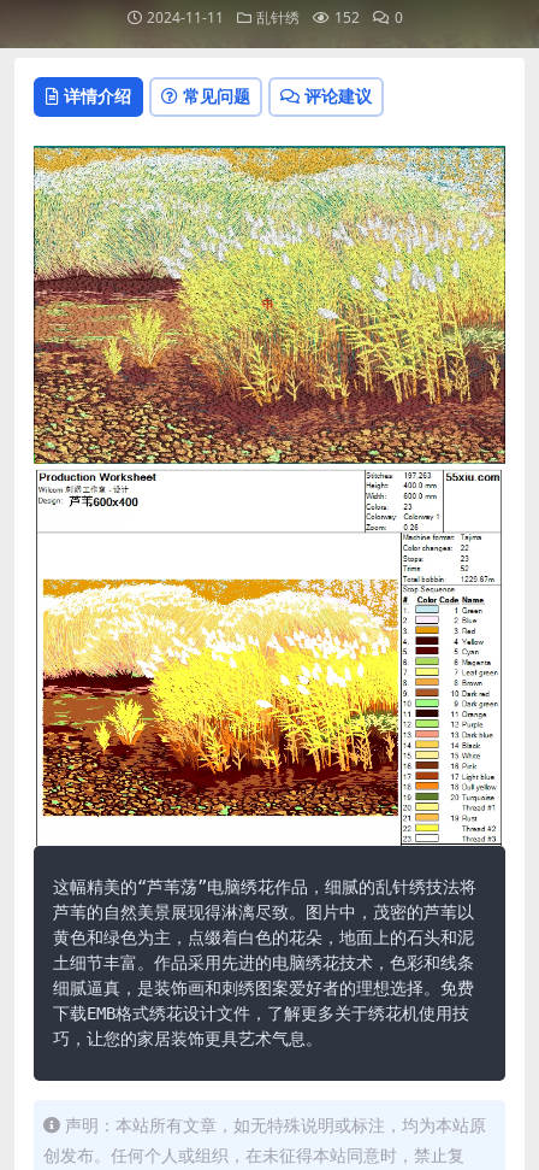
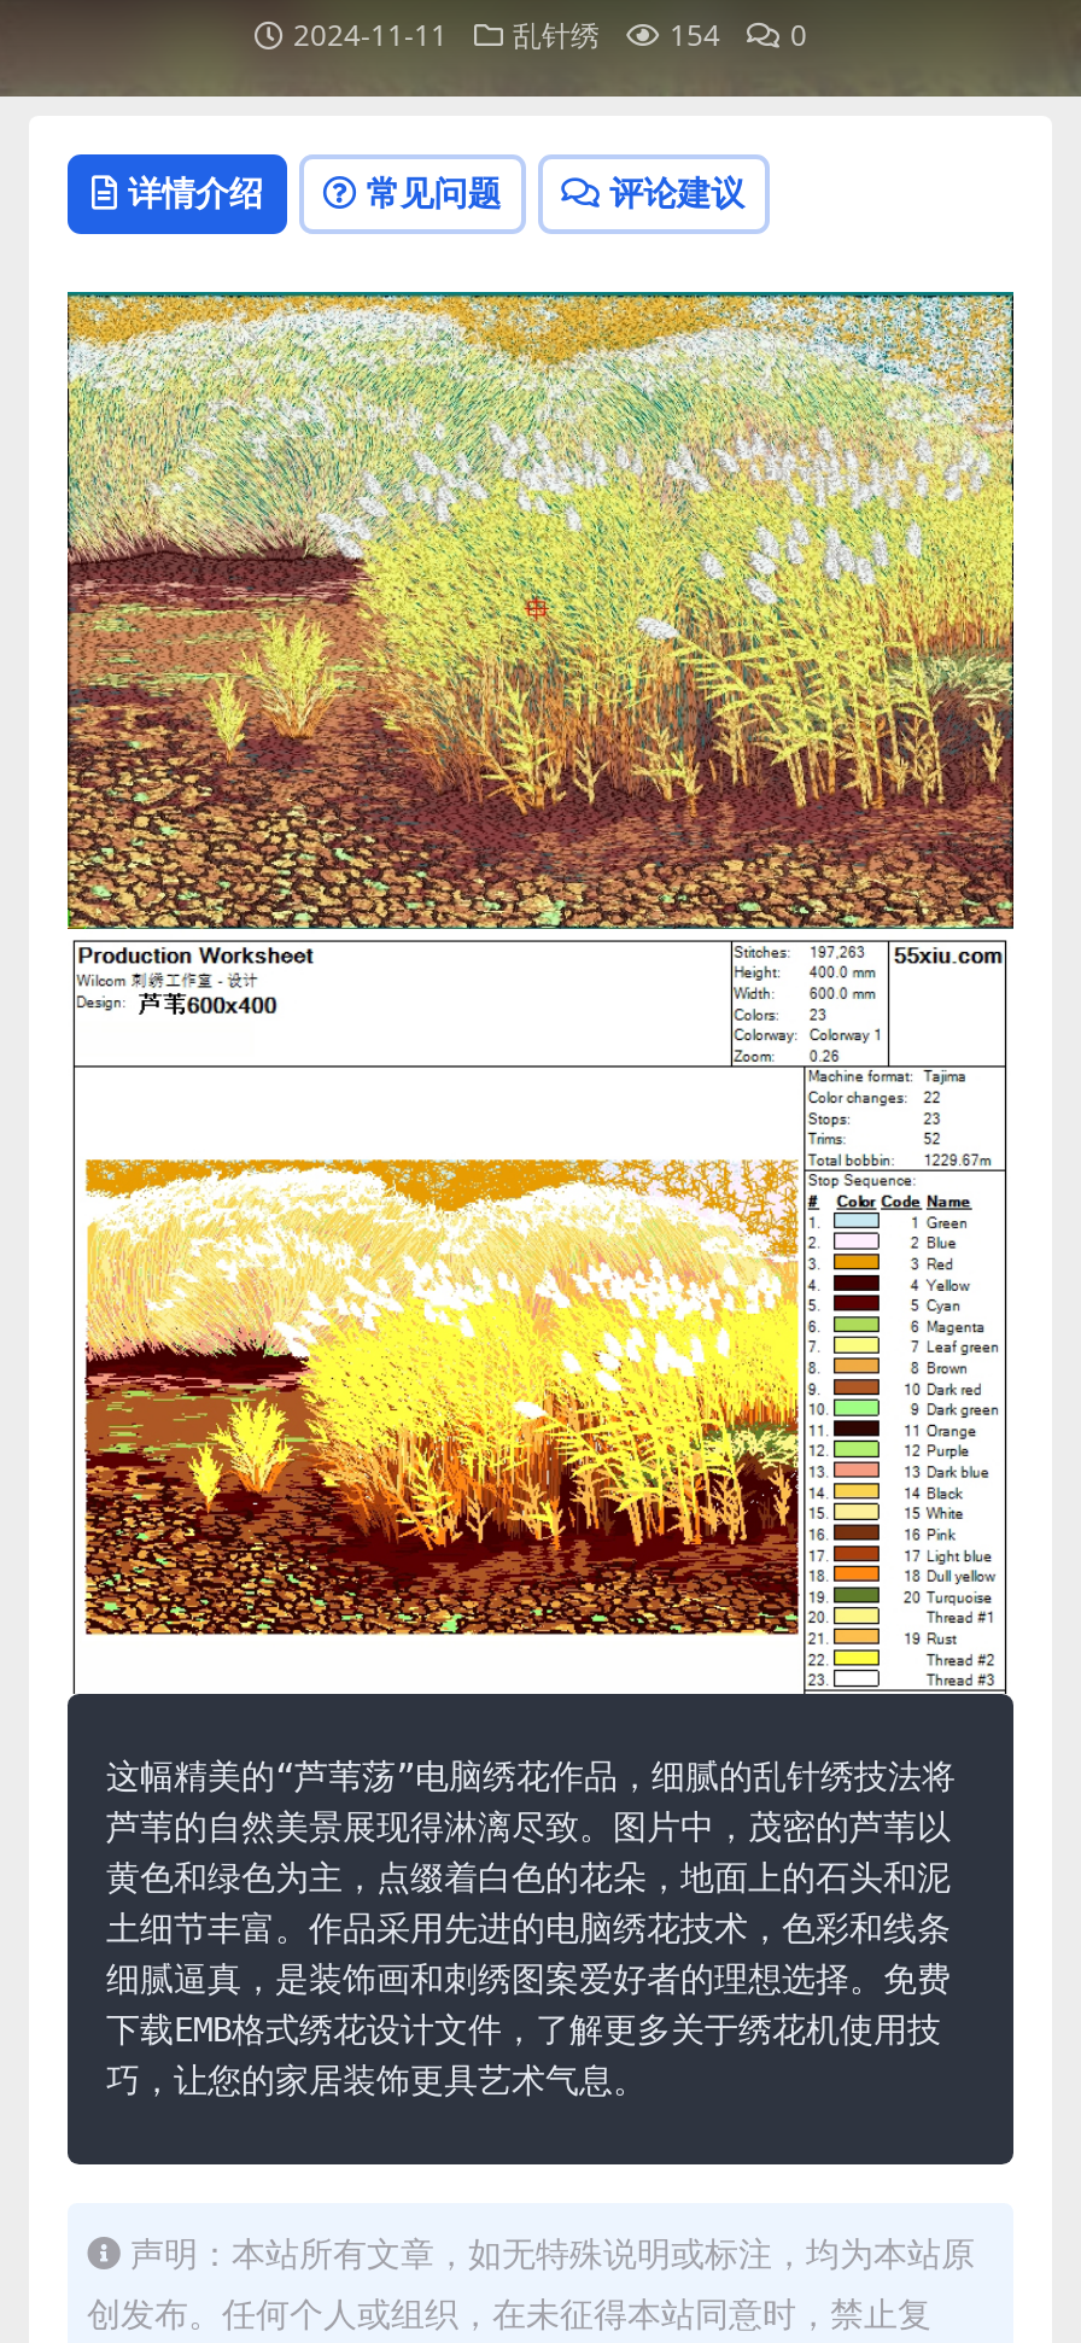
[146,7,402,28] 2024-11-11 乱针绣 152 0 -> [293,14,807,55] 2024-11-11 乱针绣 154 0

